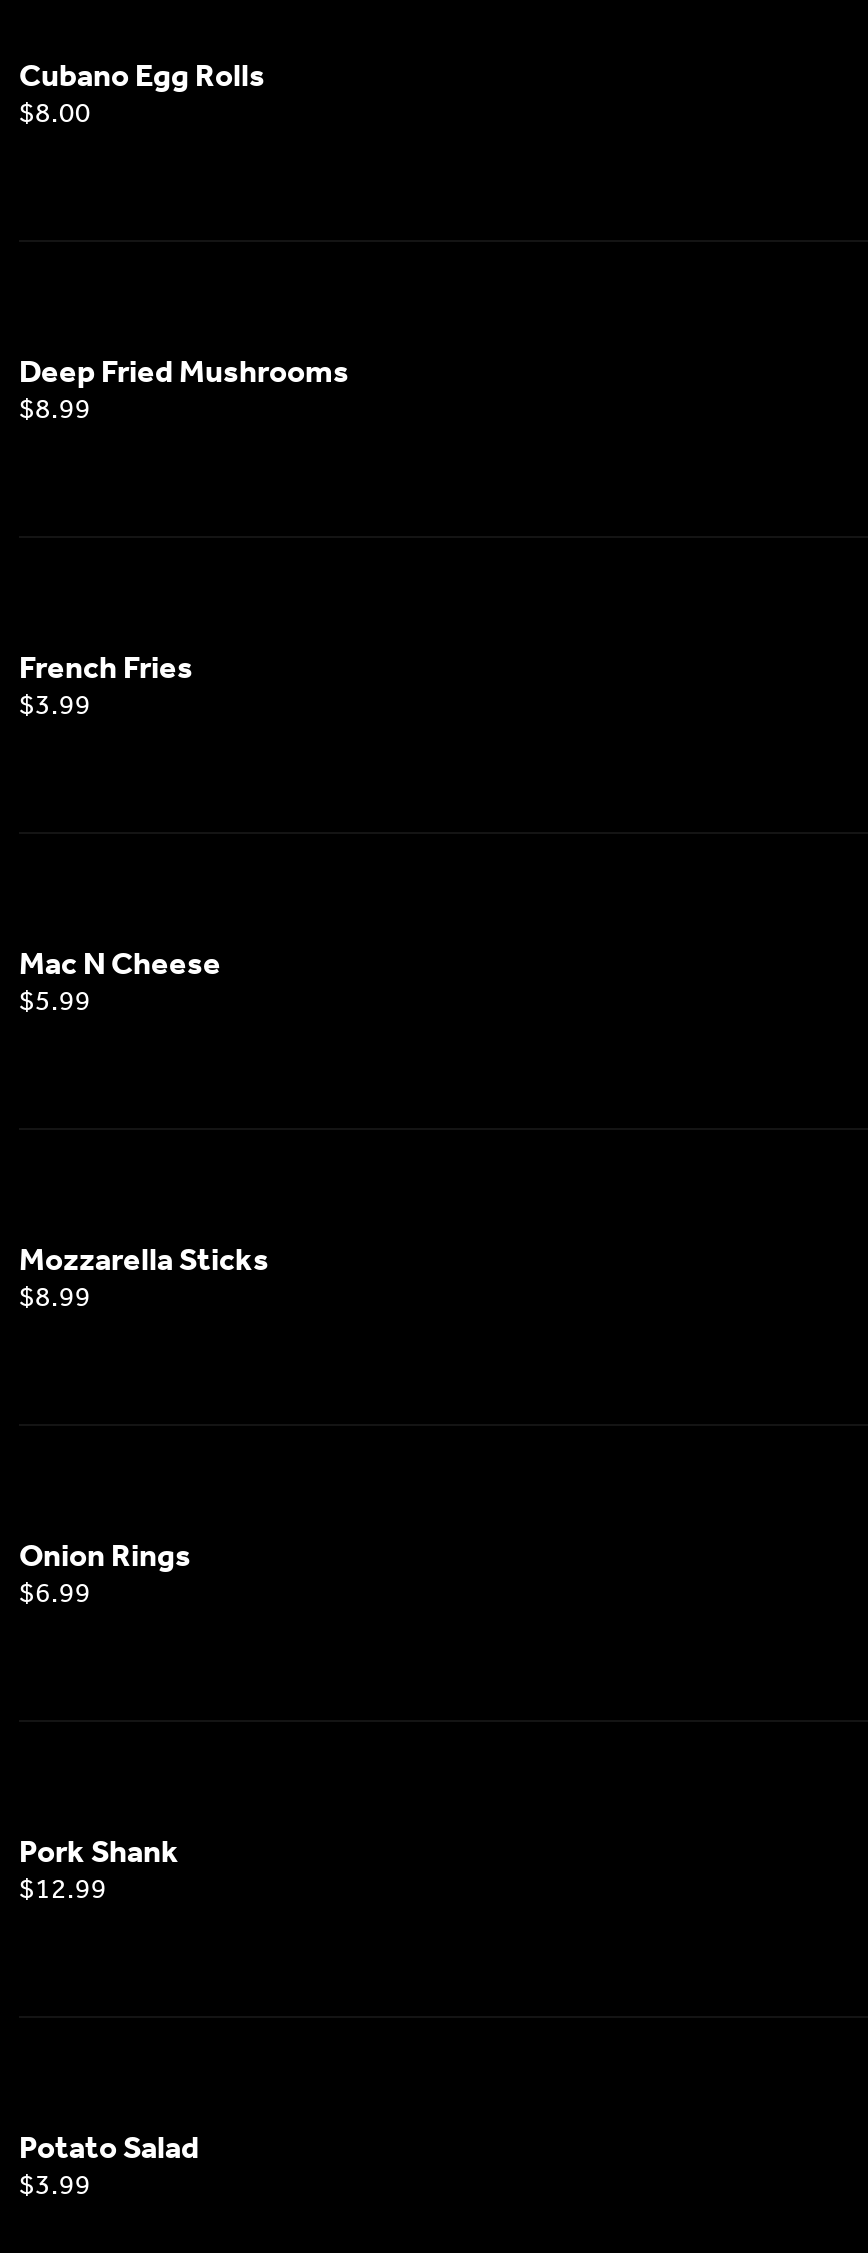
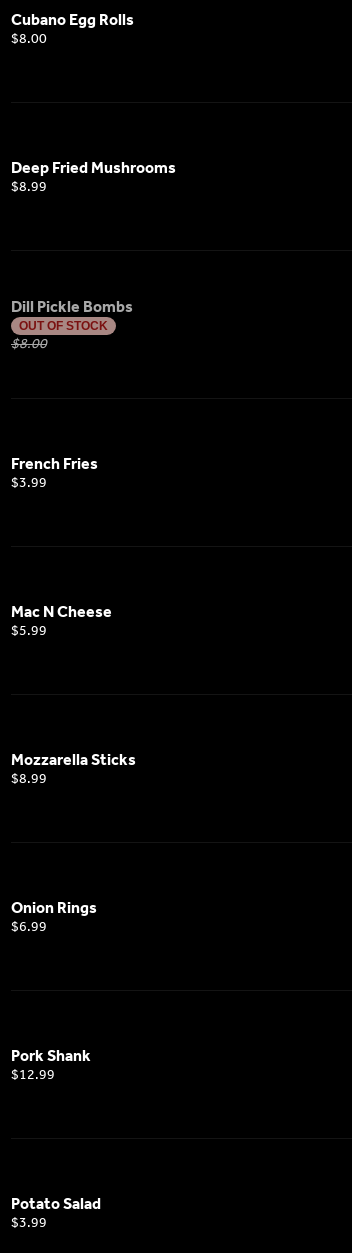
none -> [11,297,133,352] Dill Pickle Bombs | OUT OF STOCK | $8.00

